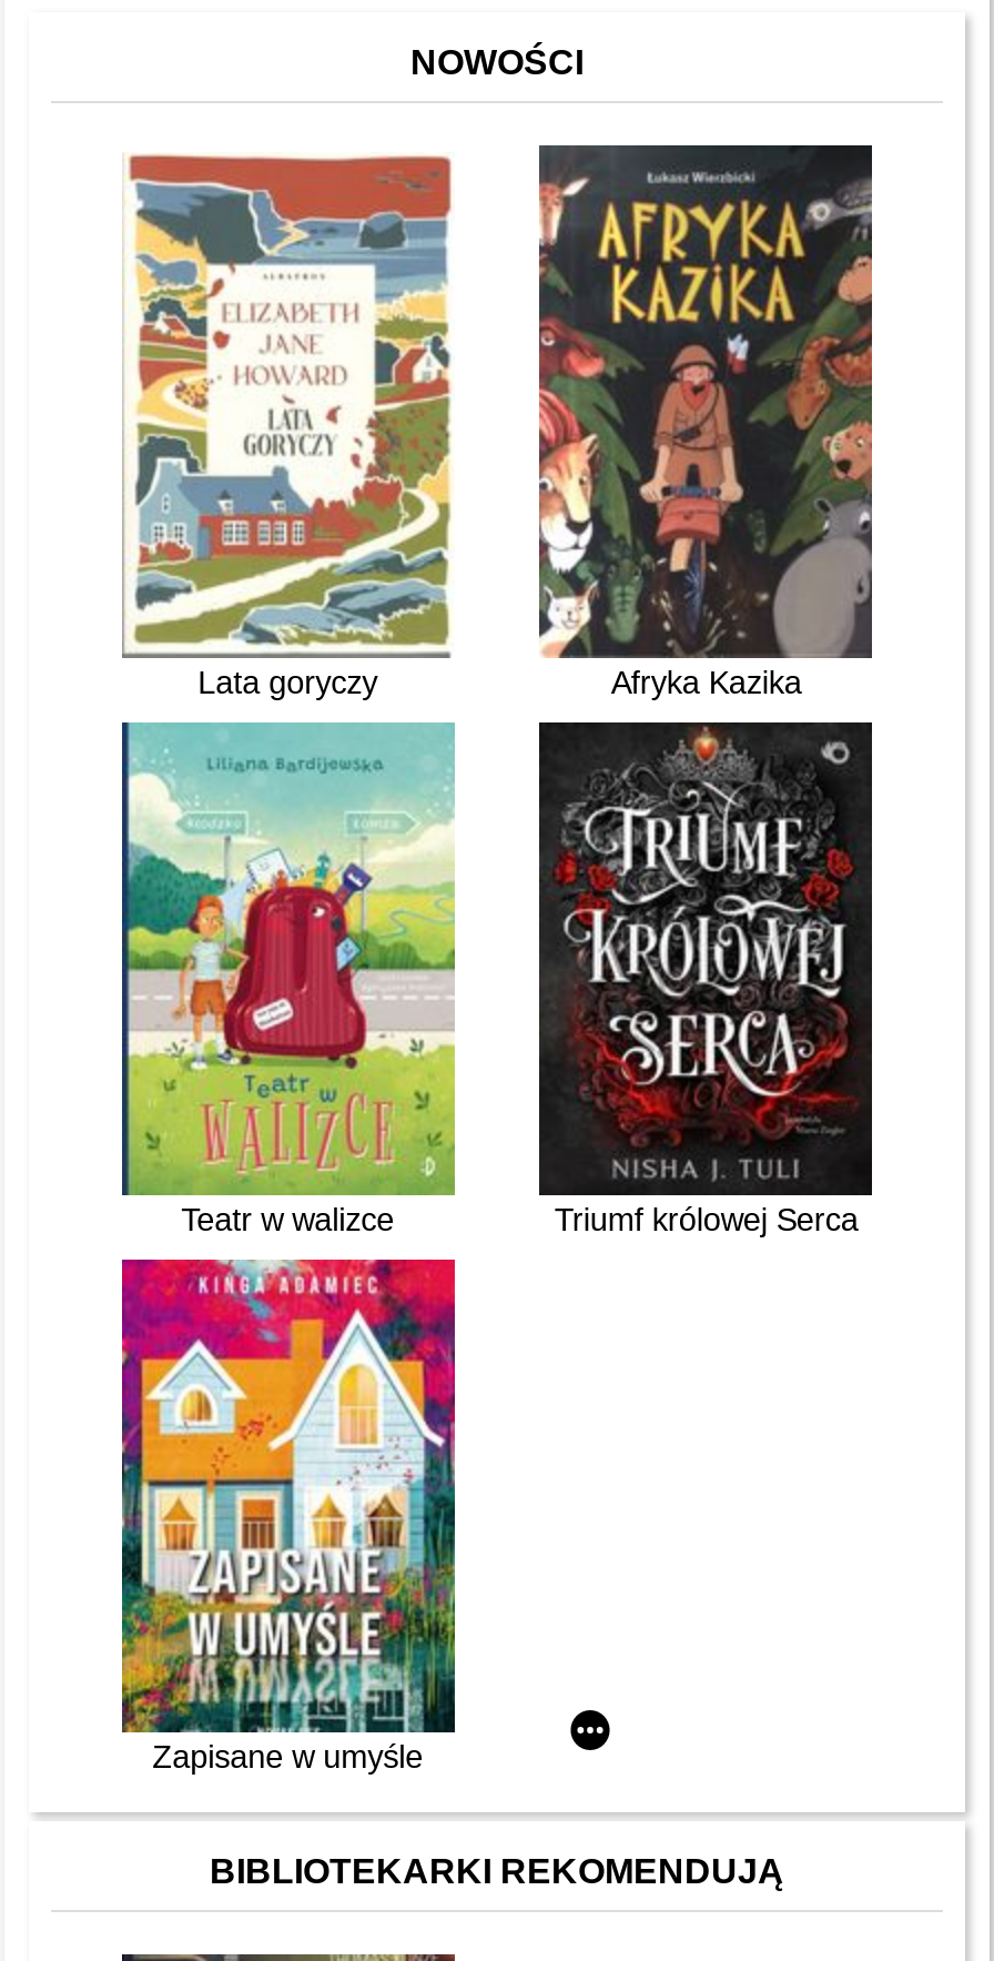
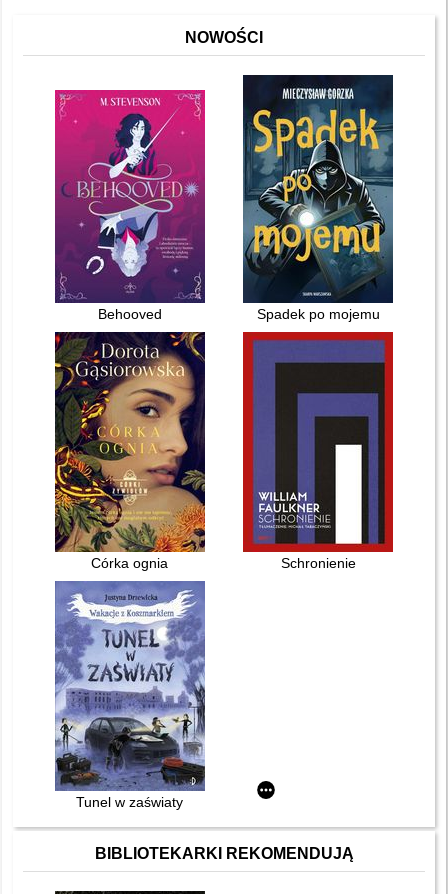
[122,152,455,660] [image] -> [54,80,206,306] [image]
[198,145,874,700] [image] | Lata goryczy | Afryka Kazika -> [98,76,394,322] [image] | Behooved | Spadek po mojemu
[120,716,858,1238] [image] | Teatr w walizce | Triumf królowej Serca -> [54,331,356,571] [image] | Córka ognia | Schronienie
[537,716,874,1186] [image] -> [242,331,394,544] [image]
[120,1257,457,1775] [image] | Zapisane w umyśle -> [54,578,206,810] [image] | Tunel w zaświaty

